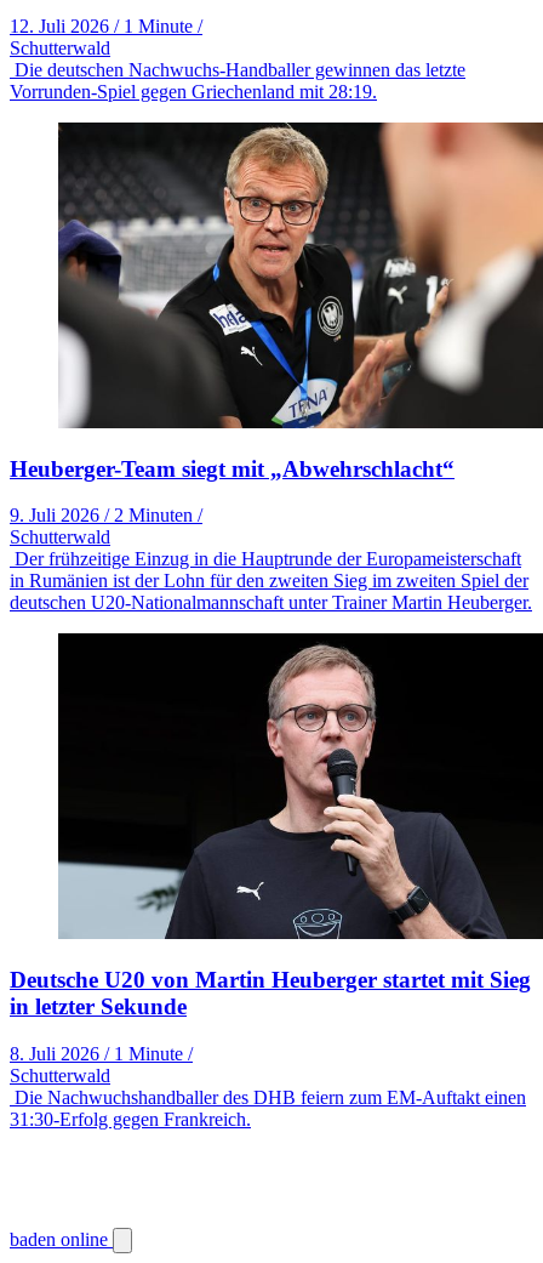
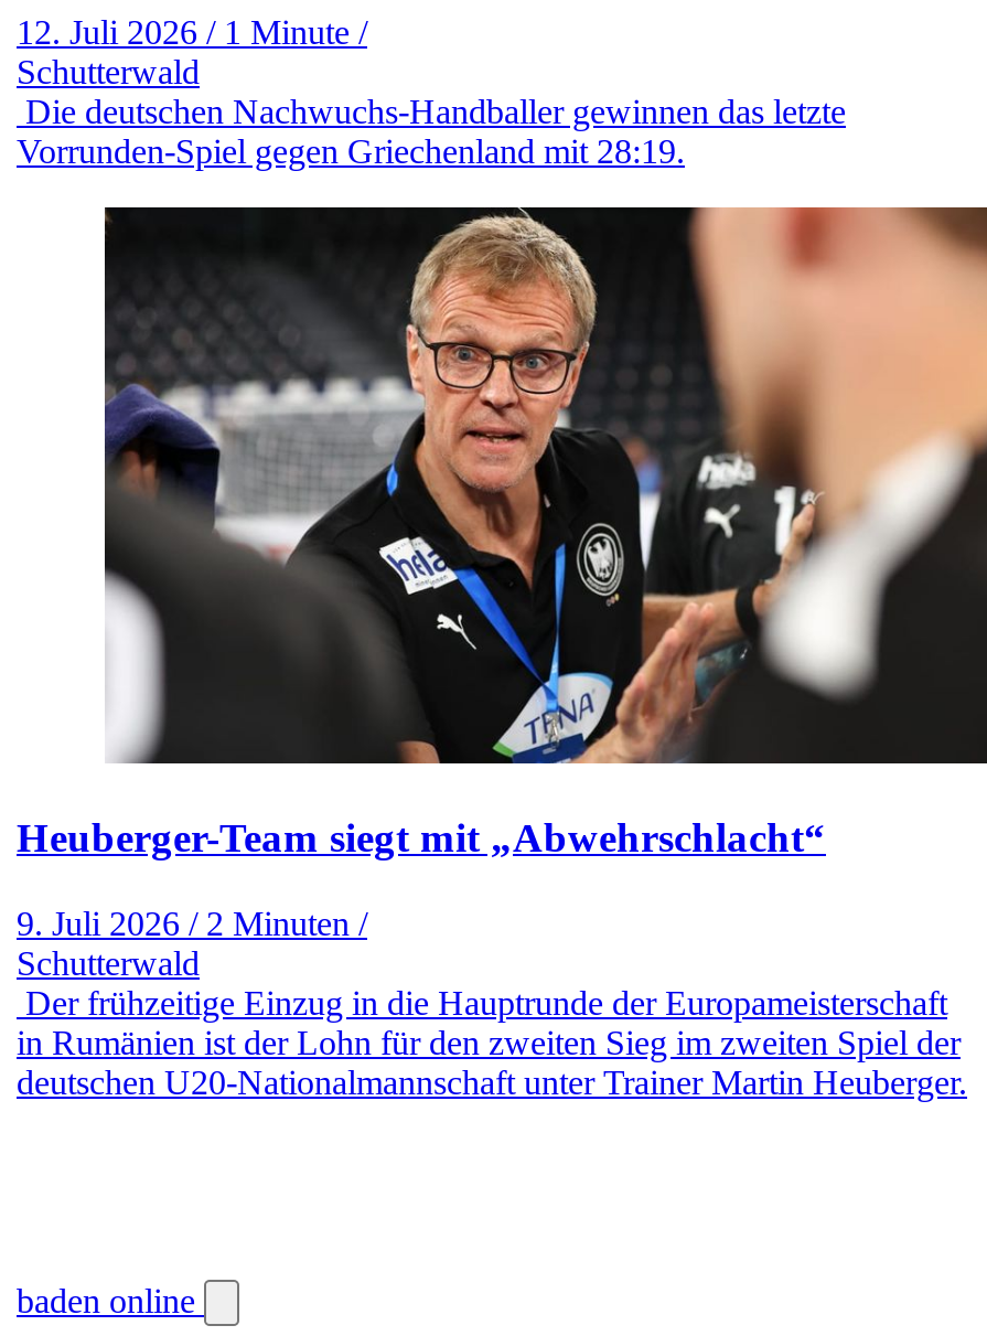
[10,632,539,1129] [image] | Deutsche U20 von Martin Heuberger startet mit Sieg | in letzter Sekunde | 8. Juli 2026 / 1 Minute / | Schutterwald | Die Nachwuchshandballer des DHB feiern zum EM-Auftakt einen | 31:30-Erfolg gegen Frankreich. -> none

